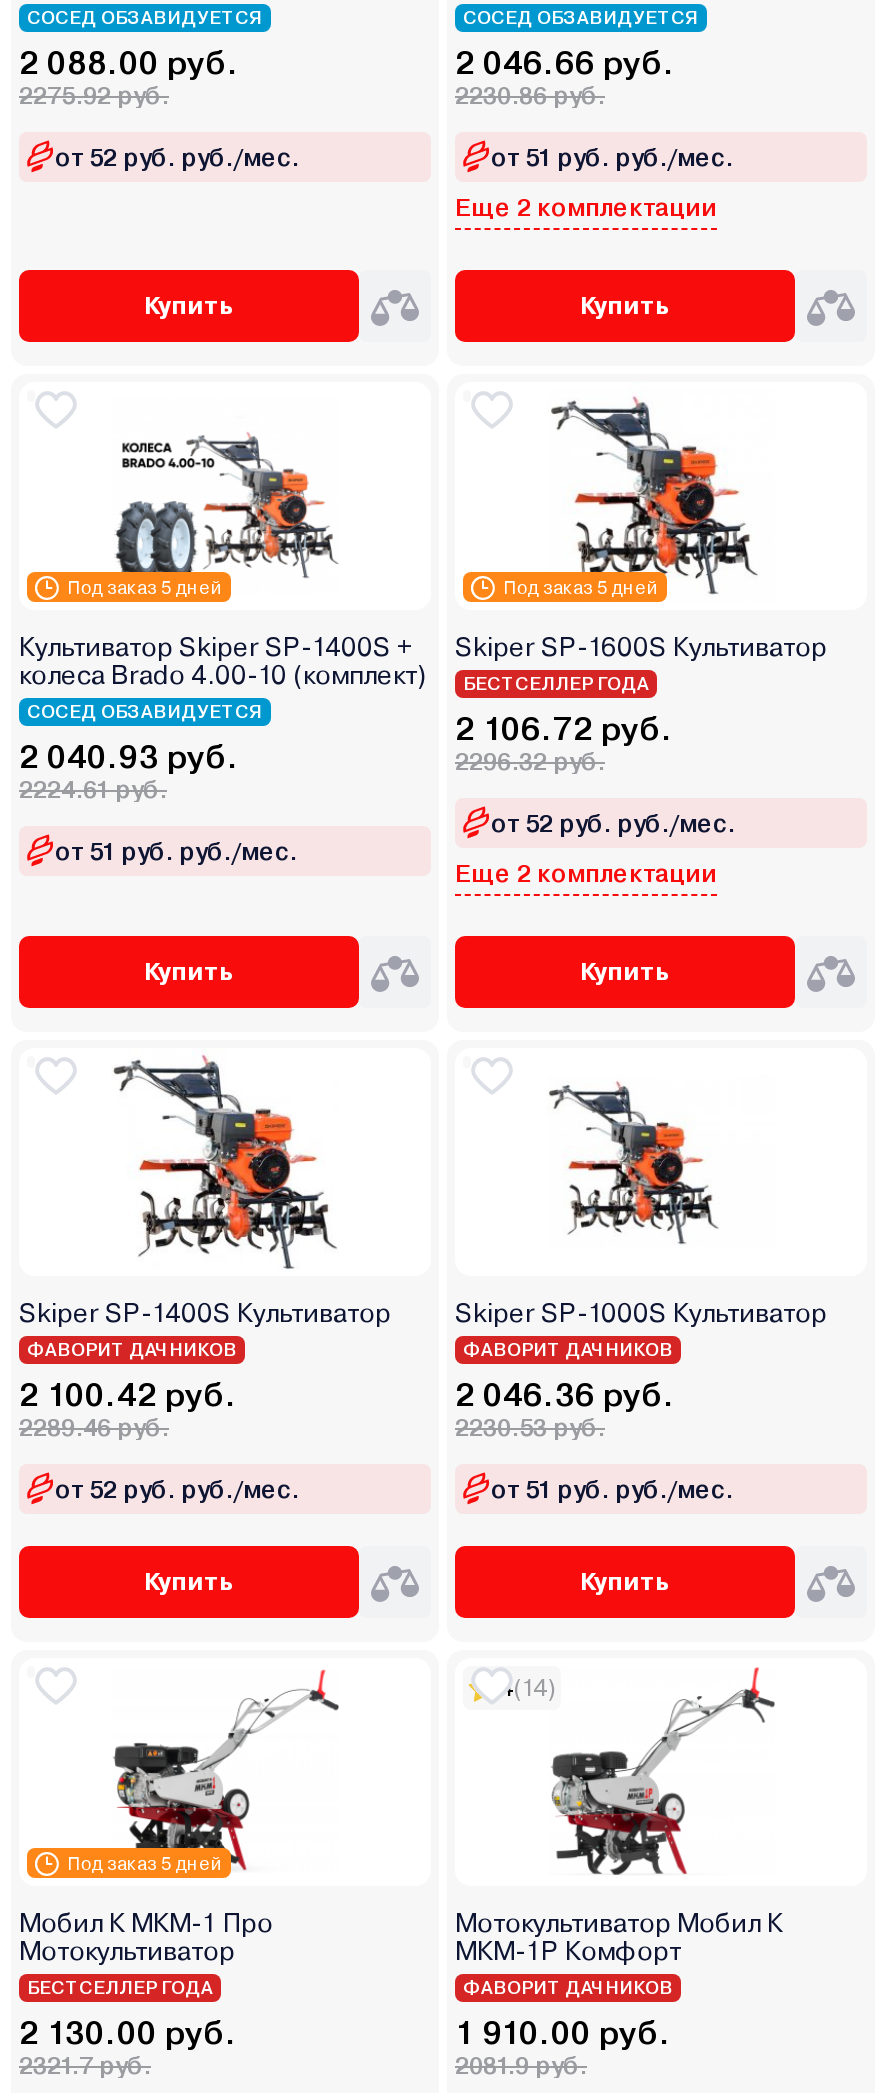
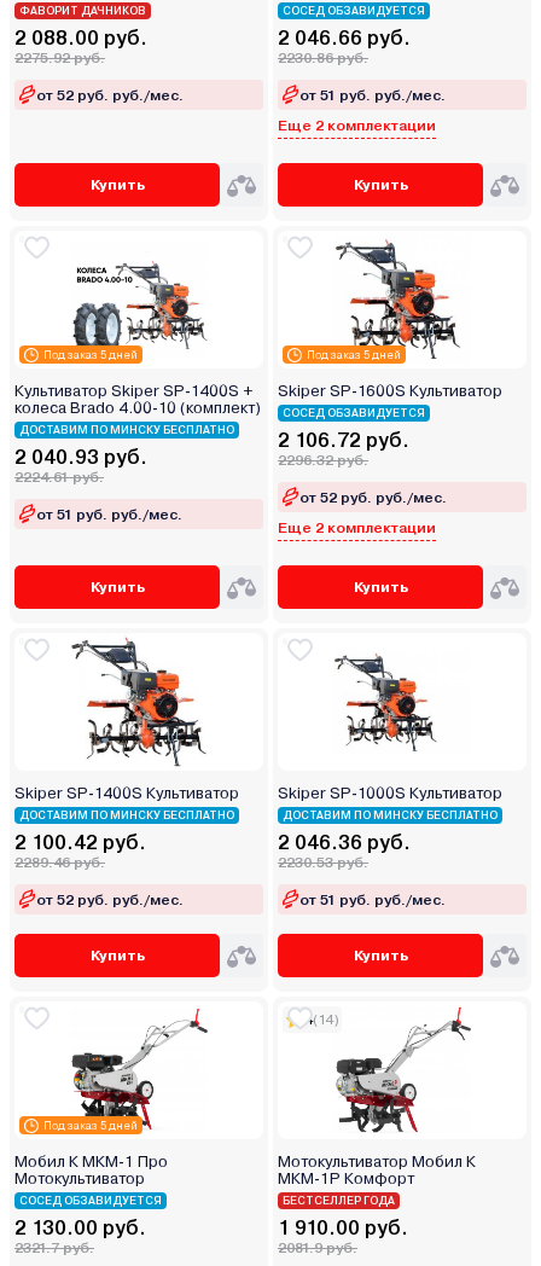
[27,8,263,28] СОСЕД ОБЗАВИДУЕТСЯ -> [19,5,146,17] ФАВОРИТ ДАЧНИКОВ
[463,674,649,694] БЕСТСЕЛЛЕР ГОДА -> [283,407,425,419] СОСЕД ОБЗАВИДУЕТСЯ
[27,702,263,722] СОСЕД ОБЗАВИДУЕТСЯ -> [19,424,234,436] ДОСТАВИМ ПО МИНСКУ БЕСПЛАТНО
[27,1340,237,1360] ФАВОРИТ ДАЧНИКОВ -> [19,809,234,821] ДОСТАВИМ ПО МИНСКУ БЕСПЛАТНО
[463,1340,673,1360] ФАВОРИТ ДАЧНИКОВ -> [283,809,498,821] ДОСТАВИМ ПО МИНСКУ БЕСПЛАТНО
[27,1978,213,1998] БЕСТСЕЛЛЕР ГОДА -> [19,1195,162,1207] СОСЕД ОБЗАВИДУЕТСЯ
[463,1978,673,1998] ФАВОРИТ ДАЧНИКОВ -> [283,1195,395,1207] БЕСТСЕЛЛЕР ГОДА

